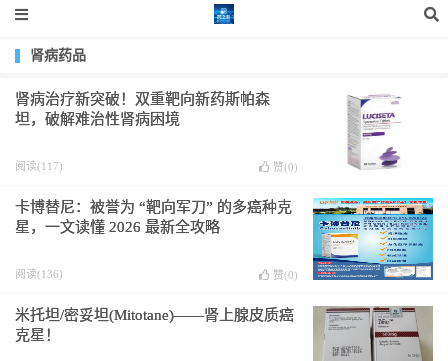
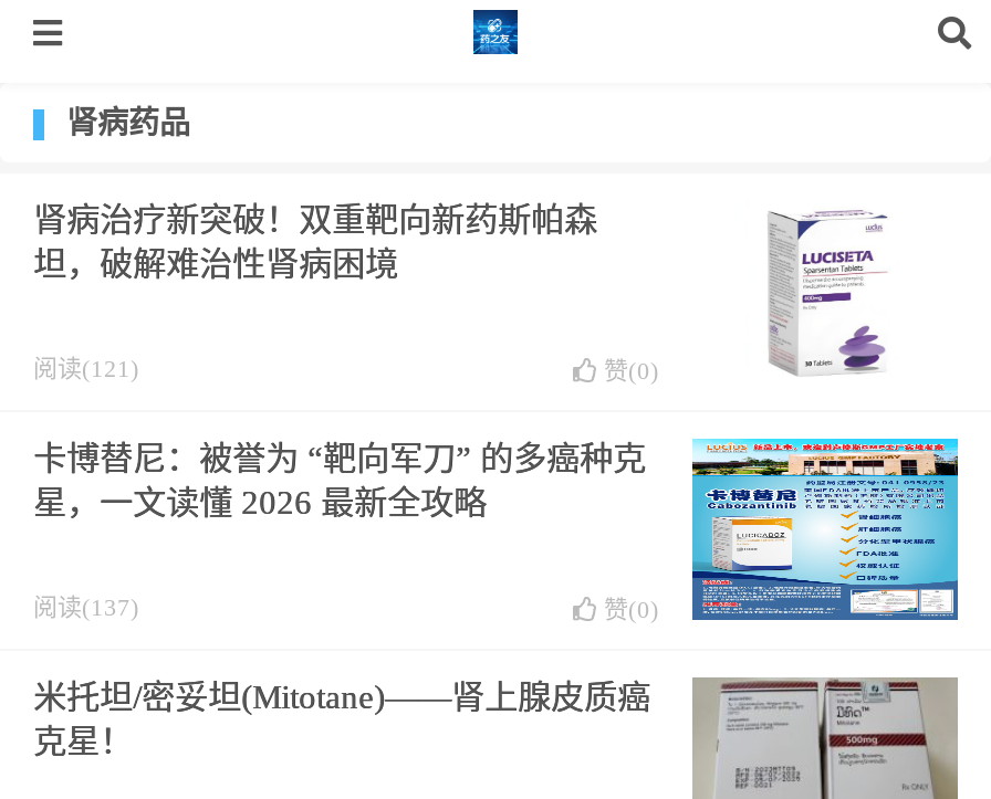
[15,160,63,172] 阅读(117) -> [33,355,139,381] 阅读(121)
[15,268,63,280] 阅读(136) -> [33,593,139,620] 阅读(137)

